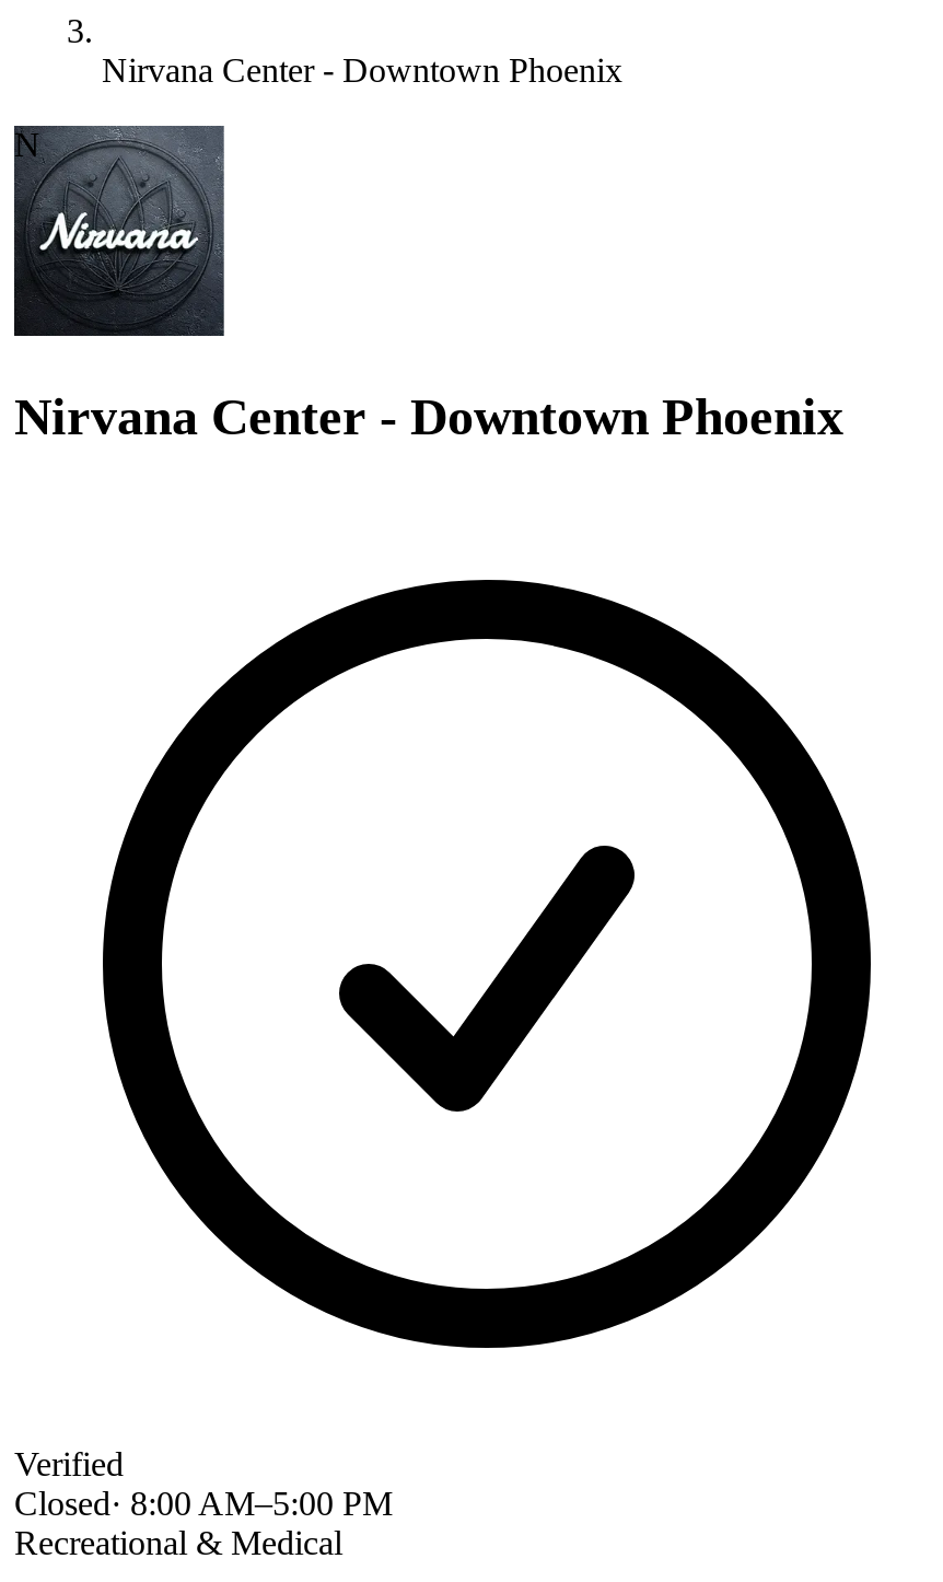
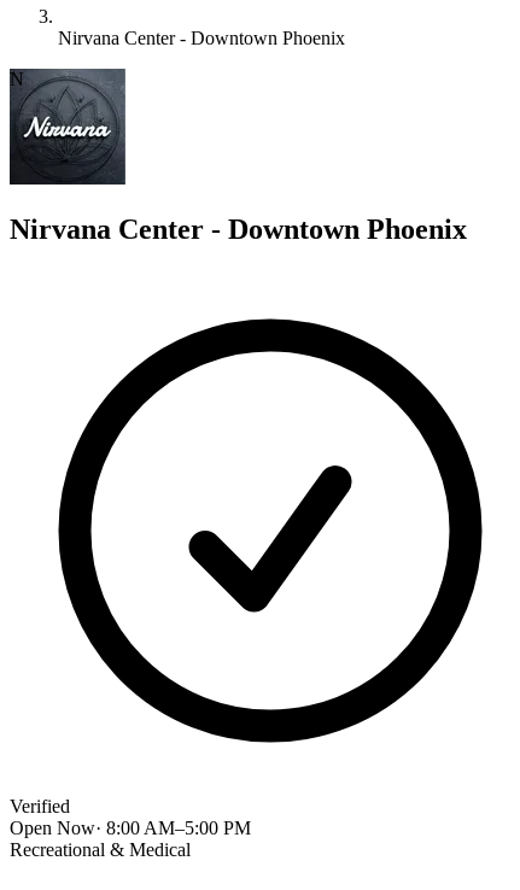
[14,1484,393,1521] Closed · 8:00 AM–5:00 PM -> [10,817,251,838] Open Now · 8:00 AM–5:00 PM

